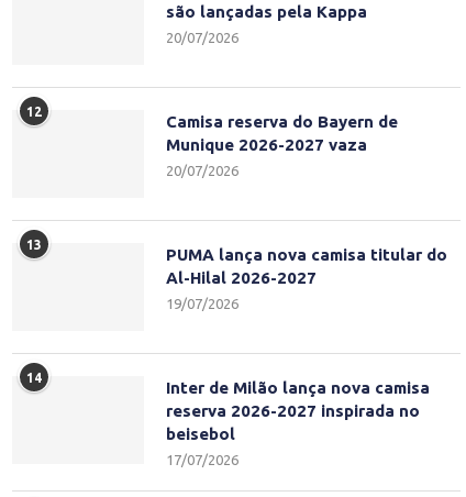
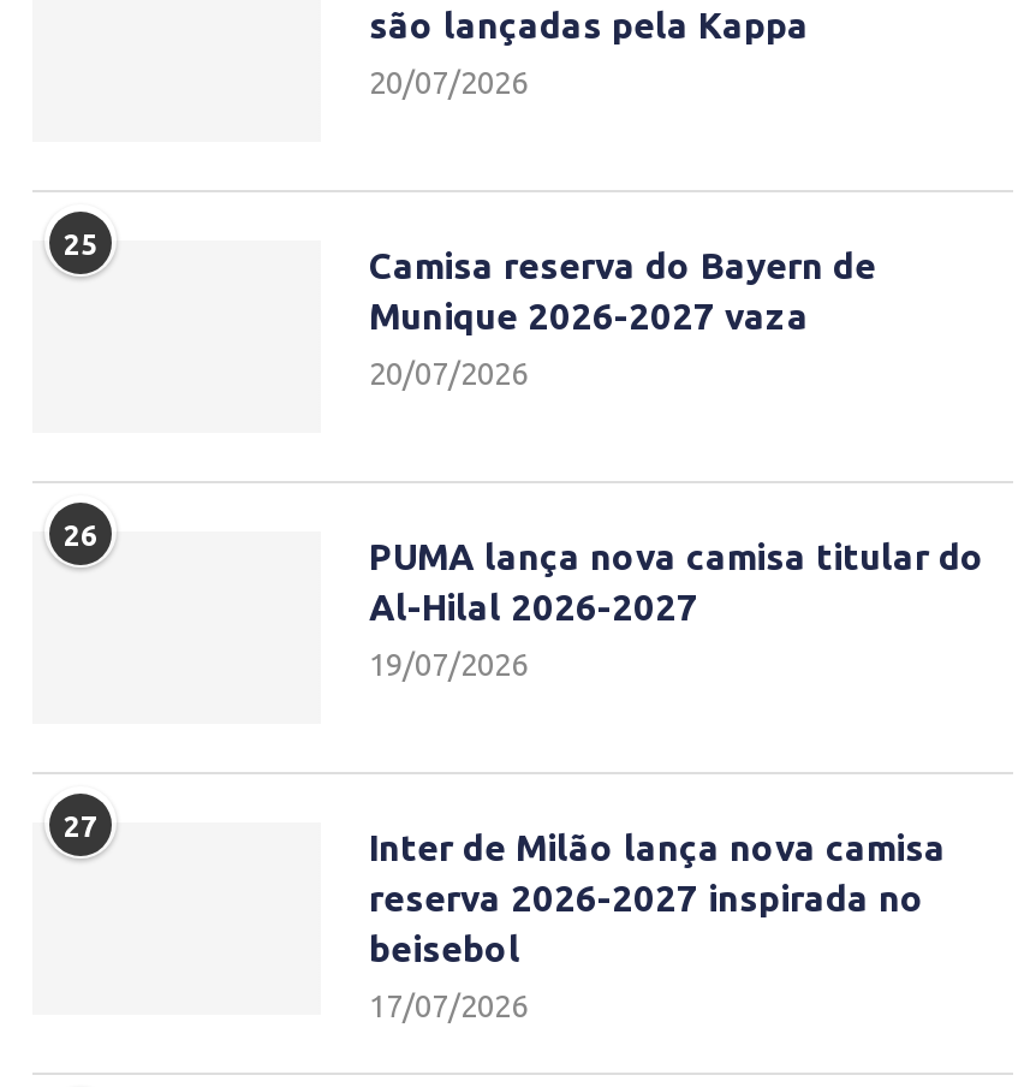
[26,105,42,119] 12 -> [64,229,97,260] 25
[26,238,42,252] 13 -> [64,520,97,551] 26
[26,371,42,385] 14 -> [64,811,97,842] 27

